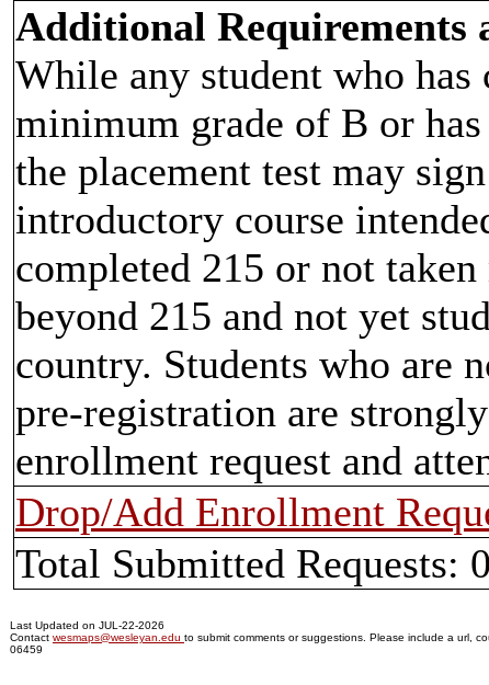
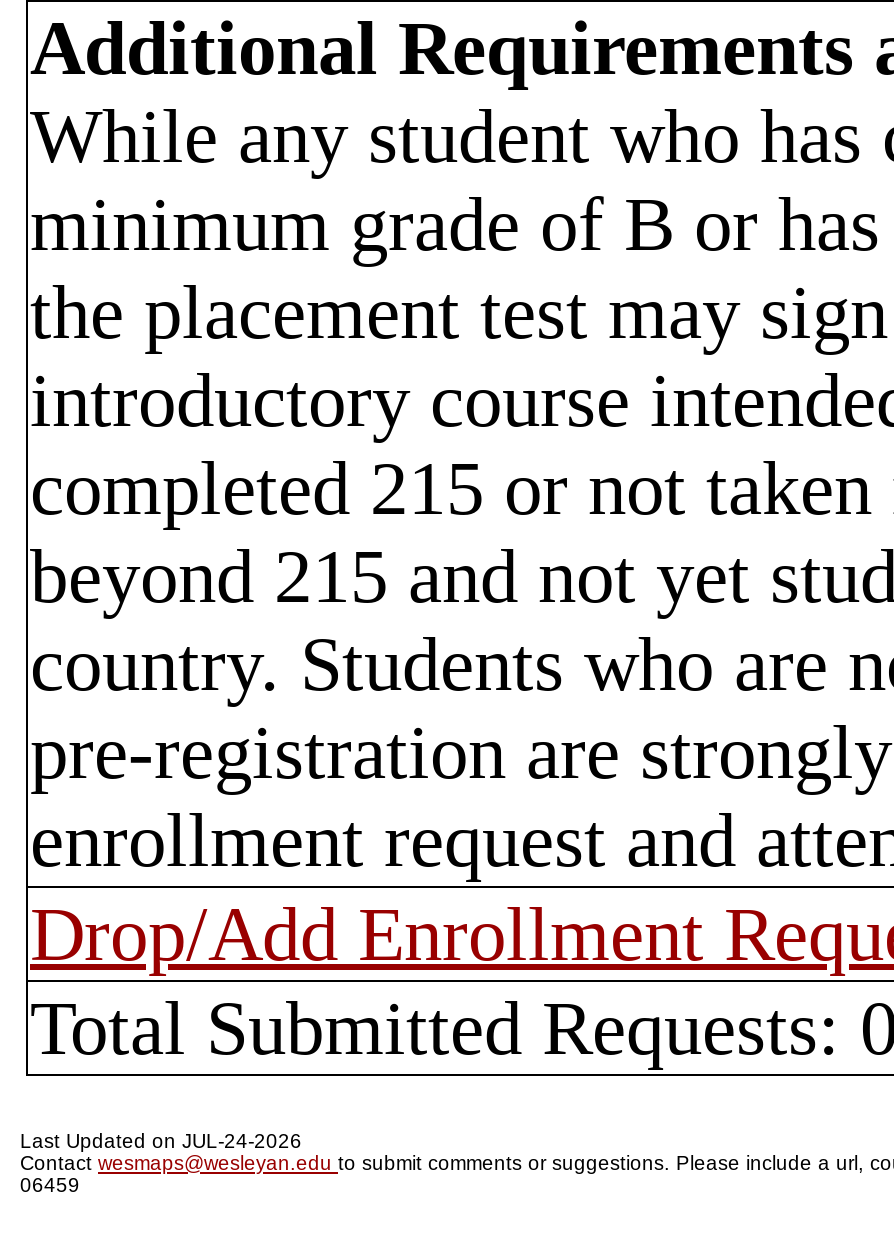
[10,619,164,631] Last Updated on JUL-22-2026 -> [20,1130,302,1152] Last Updated on JUL-24-2026

